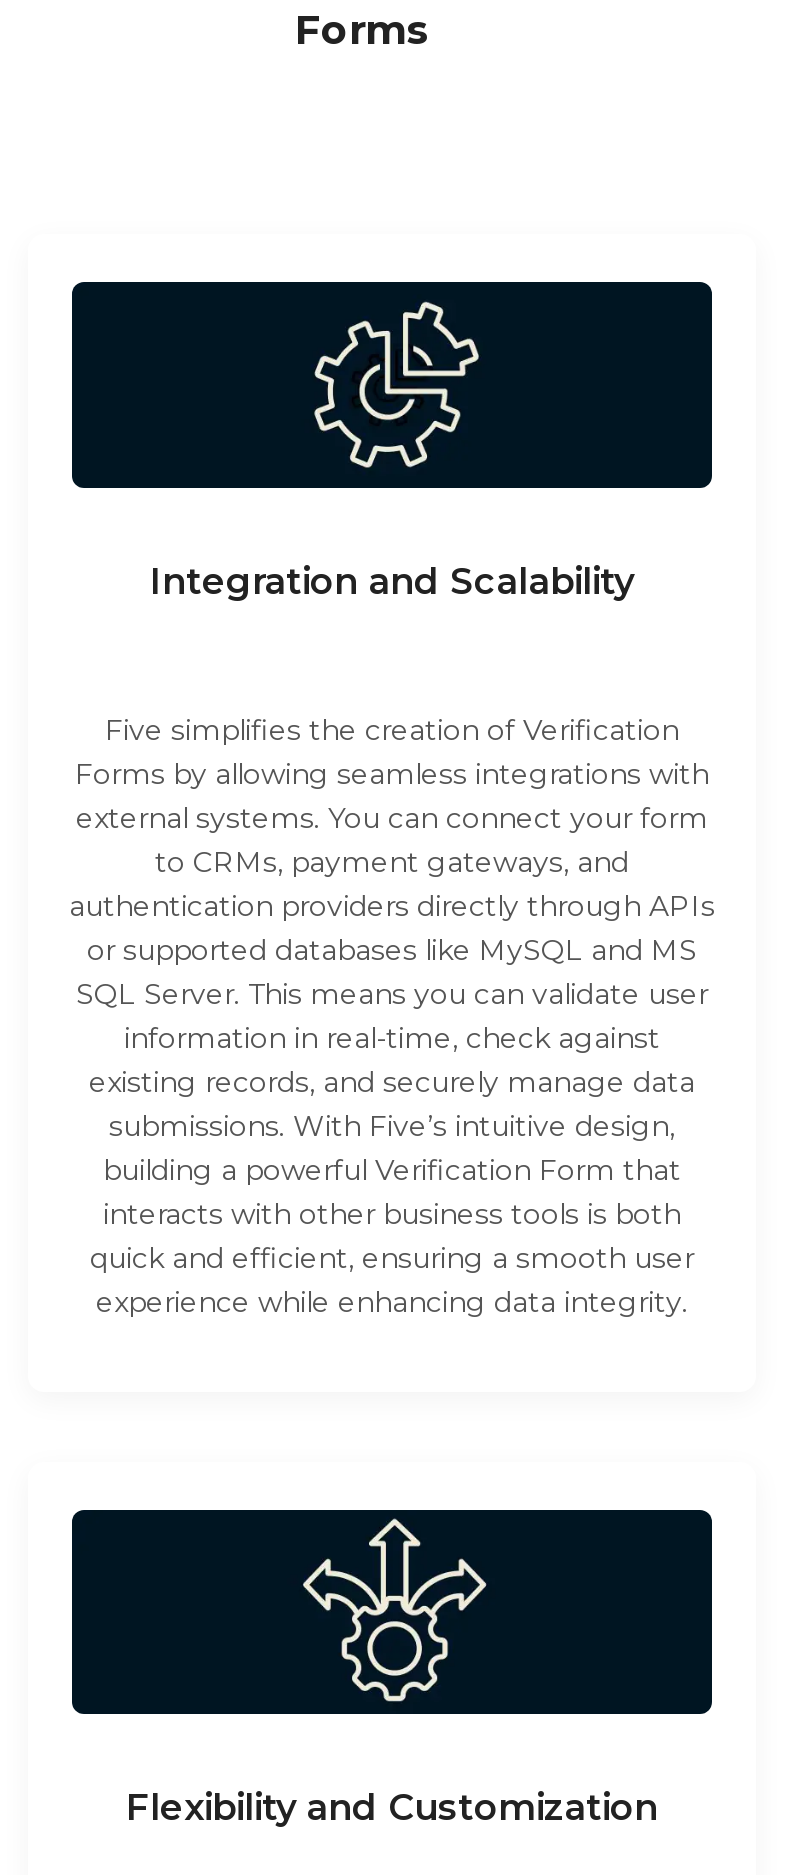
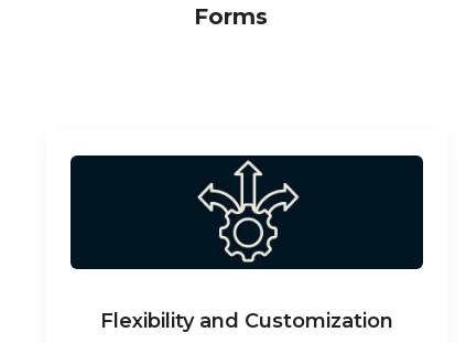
[304,292,486,476] [image] -> none
[69,560,715,1320] Integration and Scalability | Five simplifies the creation of Verification | Forms by allowing seamless integrations with | external systems. You can connect your form | to CRMs, payment gateways, and | authentication providers directly through APIs | or supported databases like MySQL and MS | SQL Server. This means you can validate user | information in real-time, check against | existing records, and securely manage data | submissions. With Five’s intuitive design, | building a powerful Verification Form that | interacts with other business tools is both | quick and efficient, ensuring a smooth user | experience while enhancing data integrity. -> none

